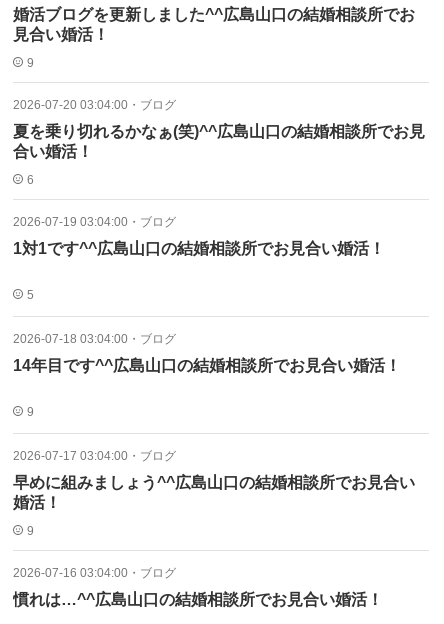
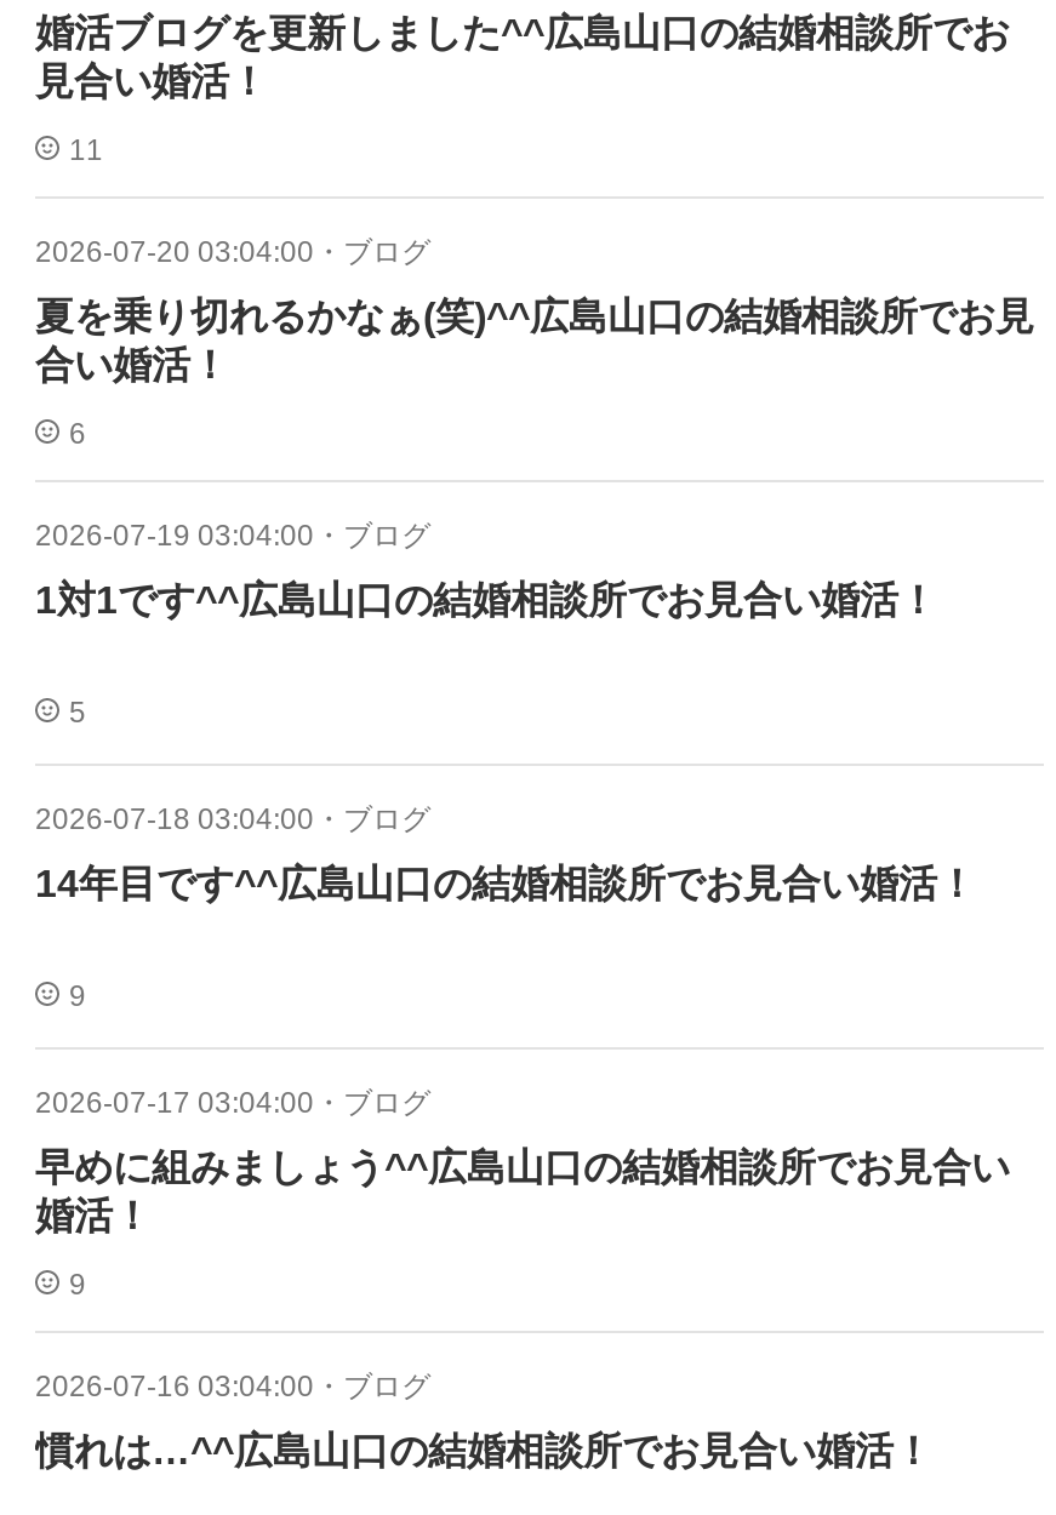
[27,56,34,70] 9 -> [69,133,103,167] 11

